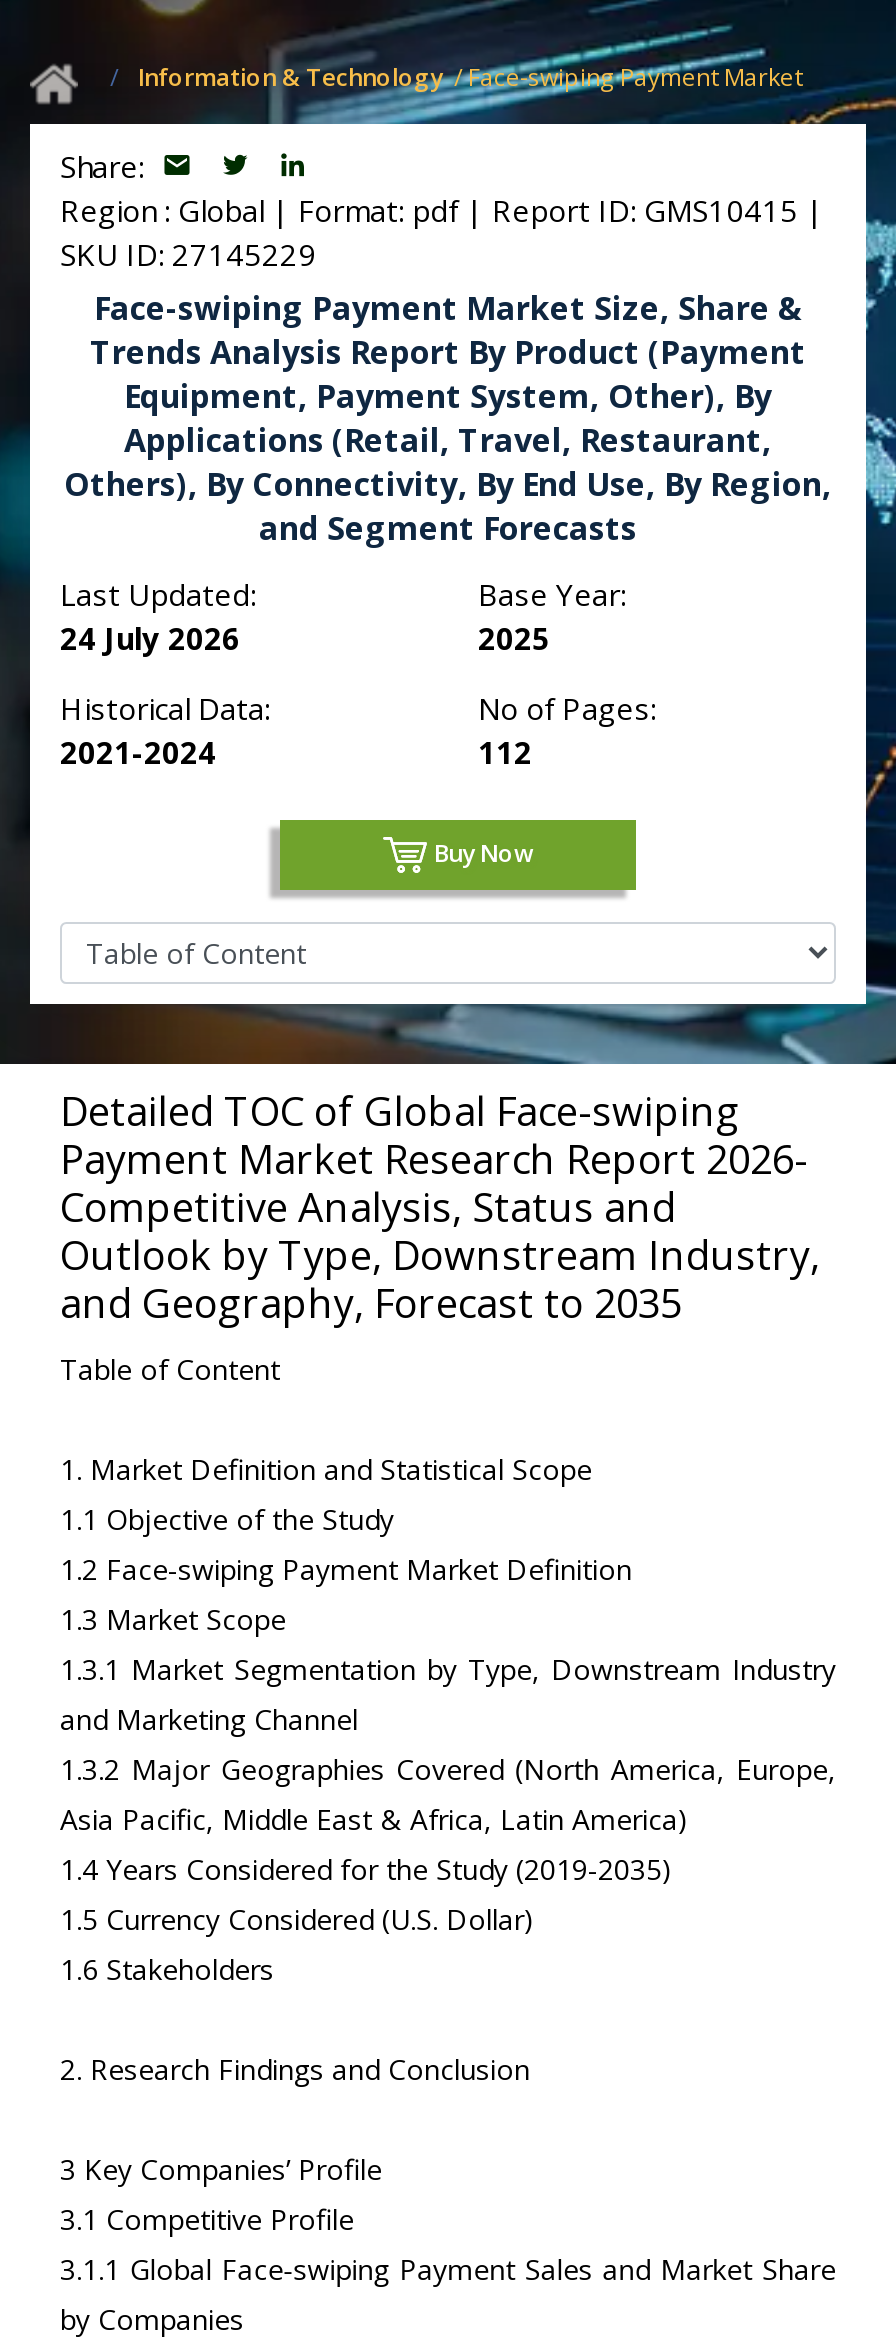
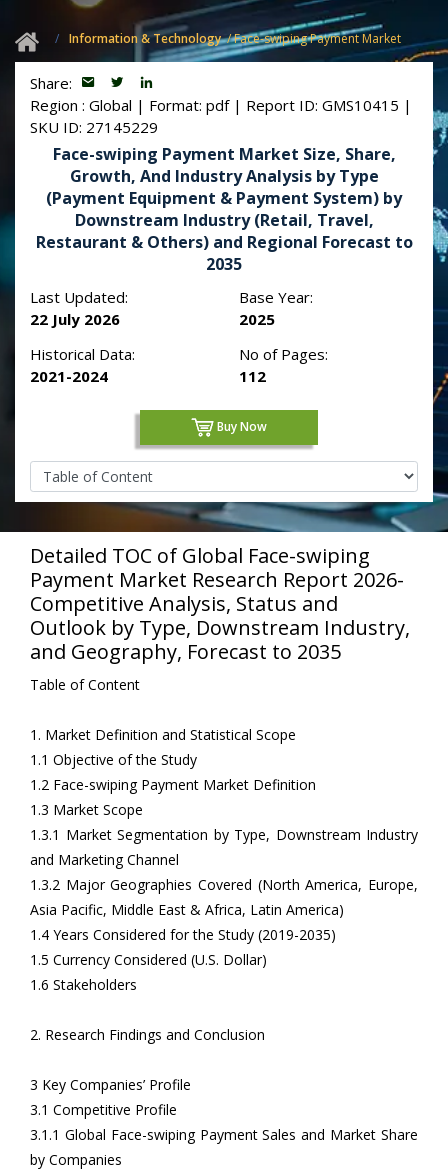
[64,286,832,550] Face-swiping Payment Market Size, Share & | Trends Analysis Report By Product (Payment | Equipment, Payment System, Other), By | Applications (Retail, Travel, Restaurant, | Others), By Connectivity, By End Use, By Region, | and Segment Forecasts -> [35,143,412,275] Face-swiping Payment Market Size, Share, | Growth, And Industry Analysis by Type | (Payment Equipment & Payment System) by | Downstream Industry (Retail, Travel, | Restaurant & Others) and Regional Forecast to | 2035
[60,618,240,658] 24 July 2026 -> [30,309,120,329] 22 July 2026

